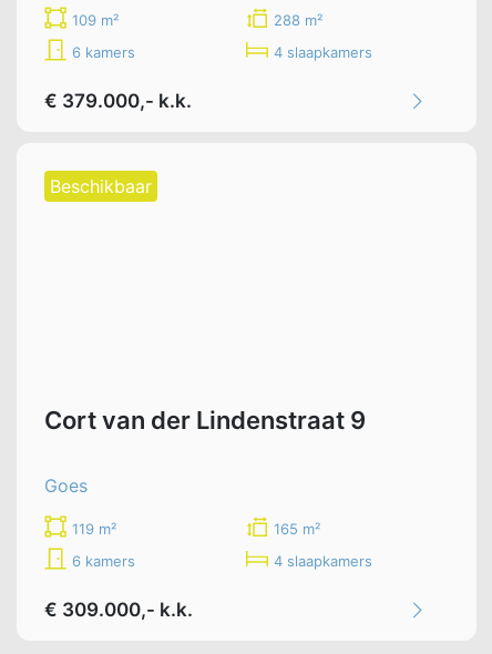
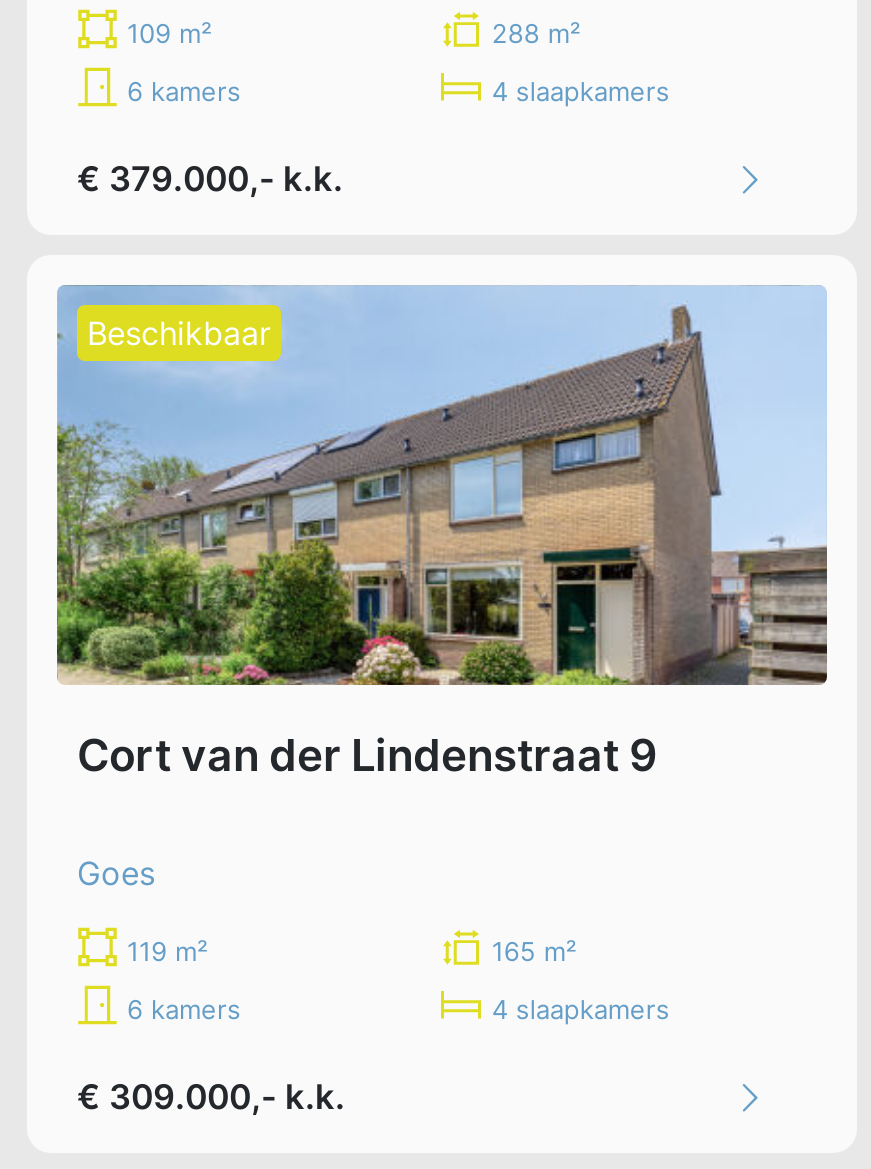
none -> [55,283,829,687] [image]

